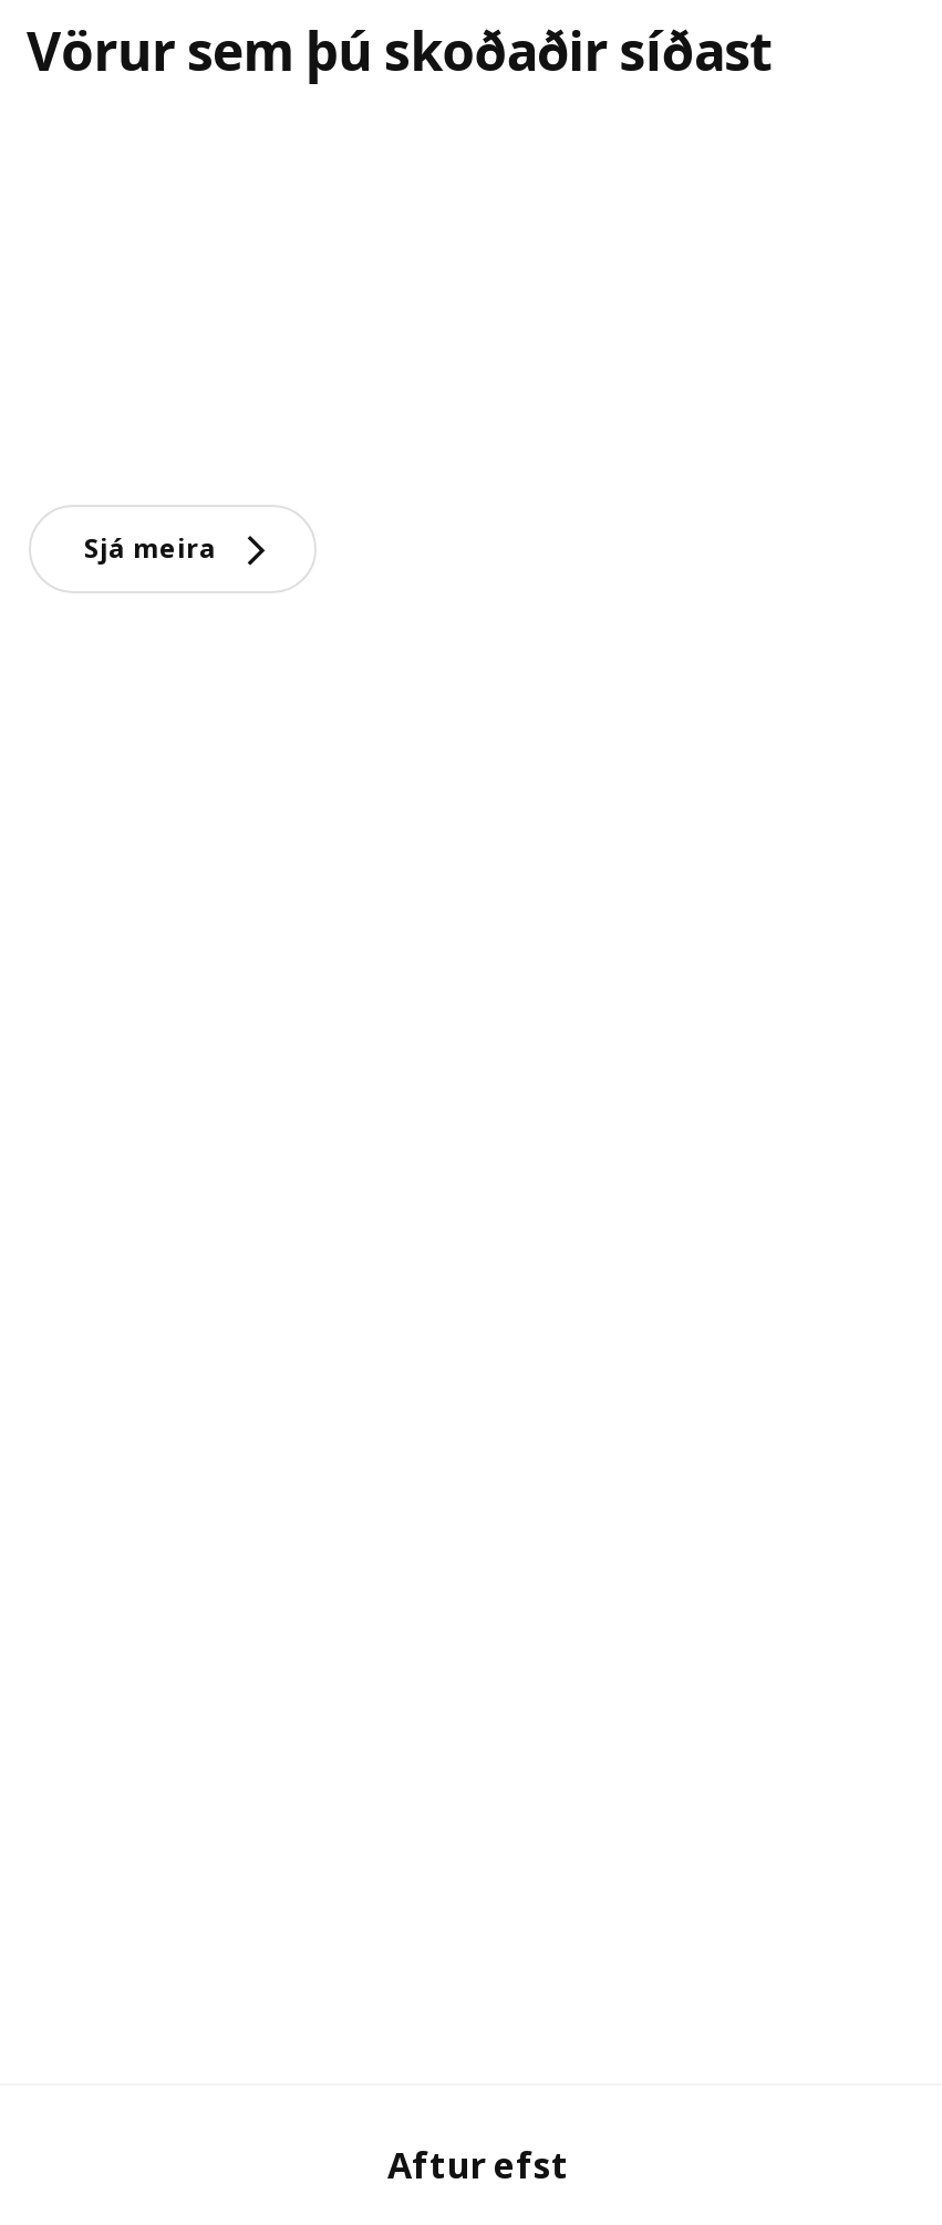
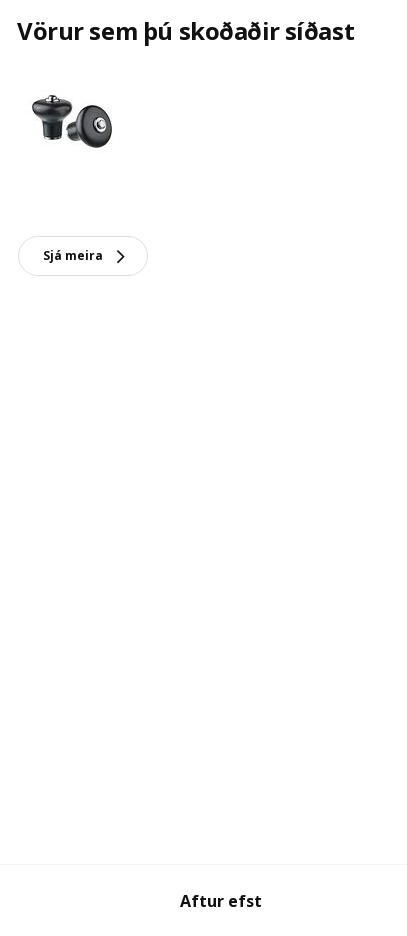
none -> [31,94,113,149] [image]

